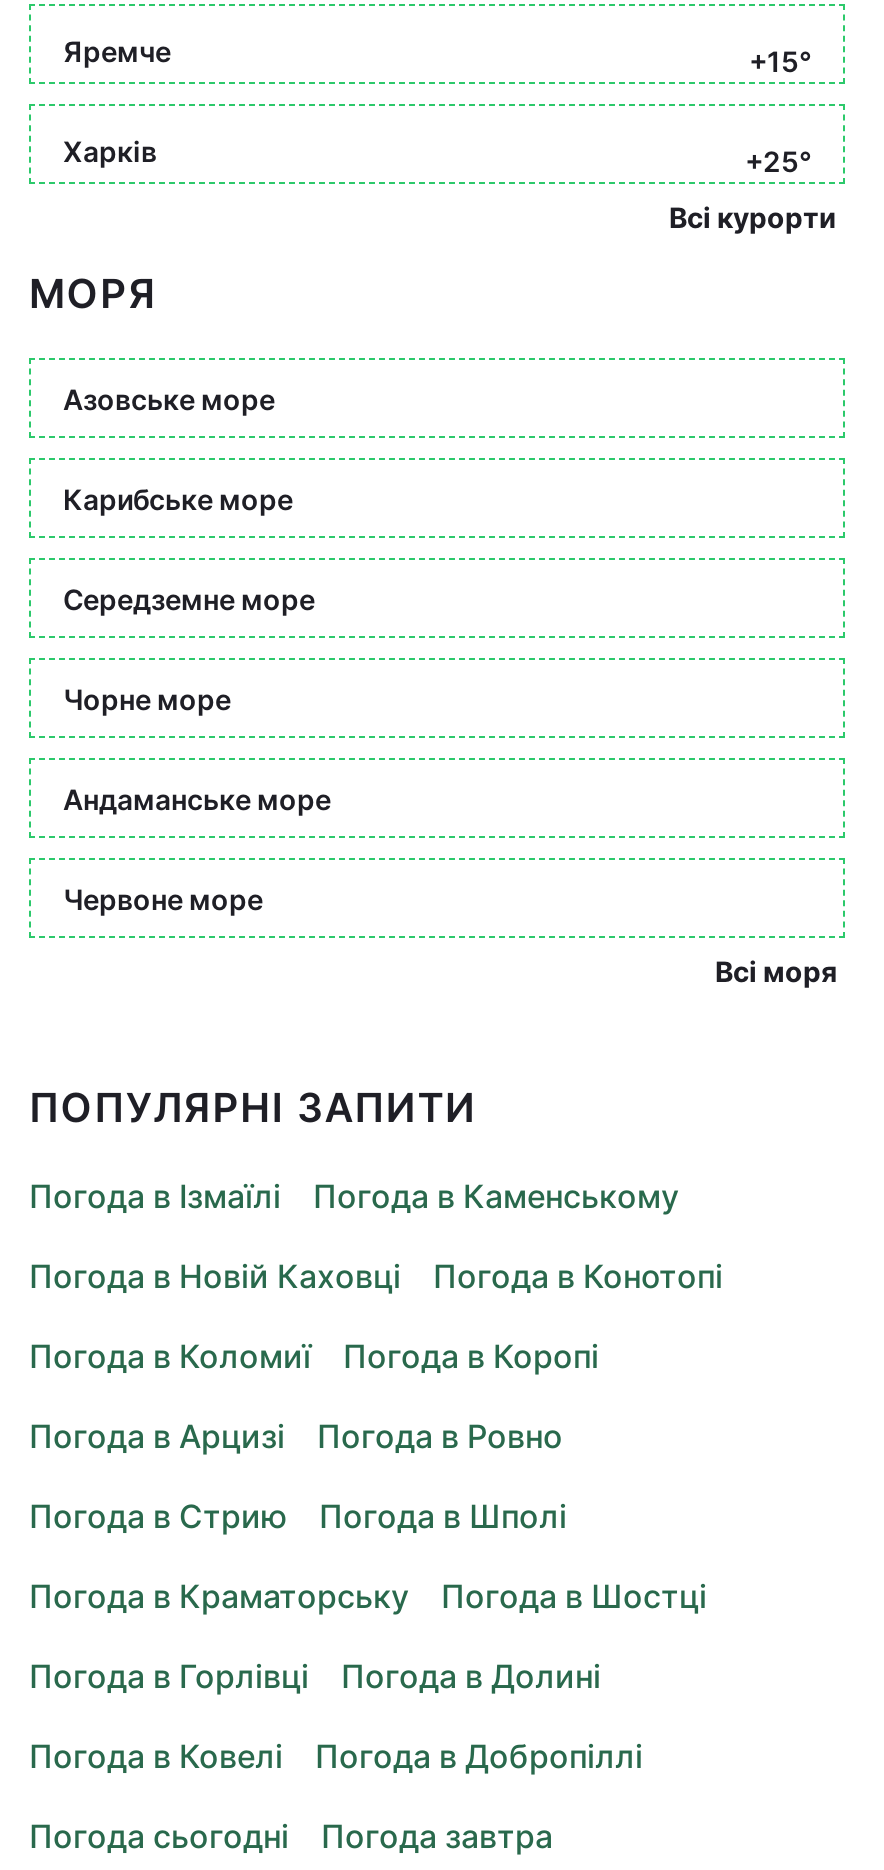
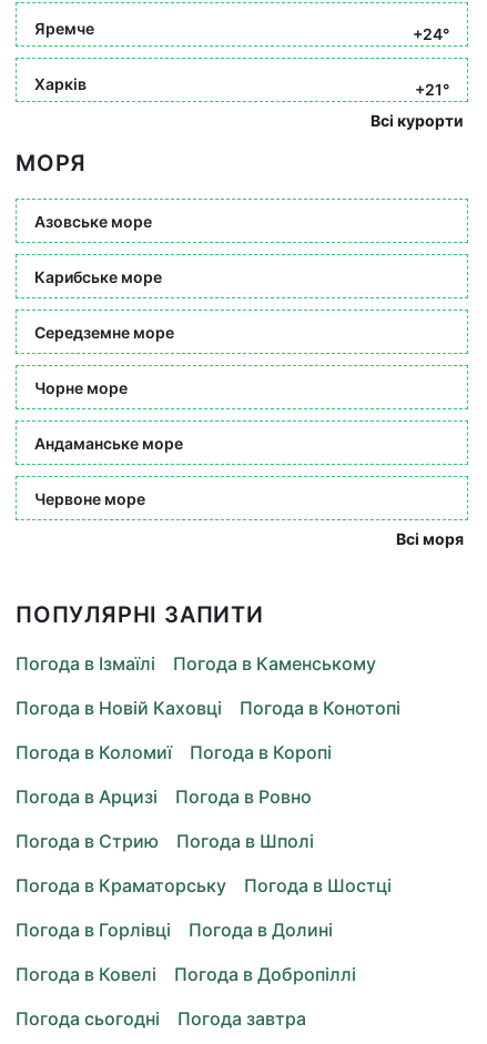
[749,44,811,78] +15° -> [413,24,449,43] +24°
[745,144,811,178] +25° -> [415,80,449,99] +21°

